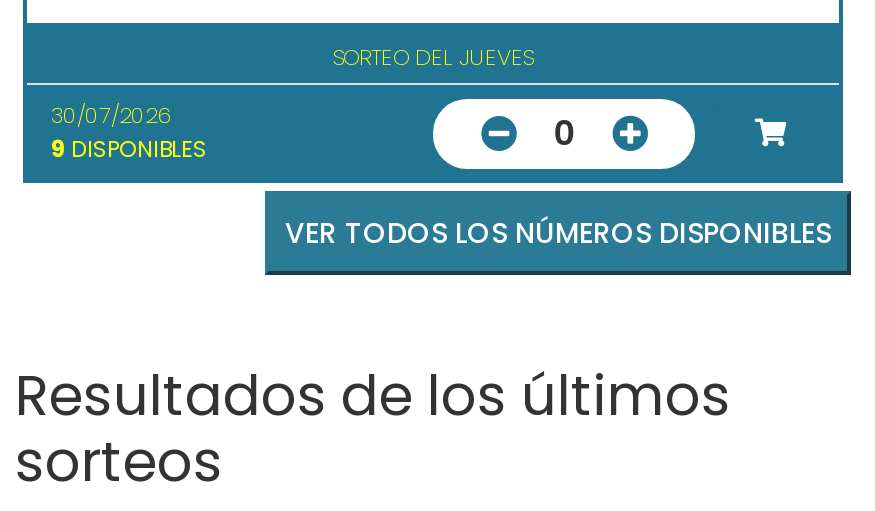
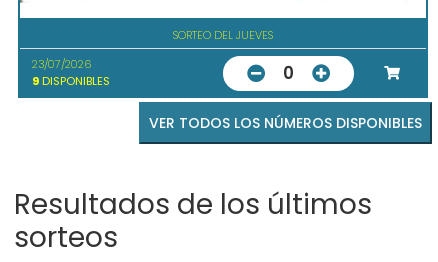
[51,99,171,131] 30/07/2026 -> [32,56,91,72] 23/07/2026

